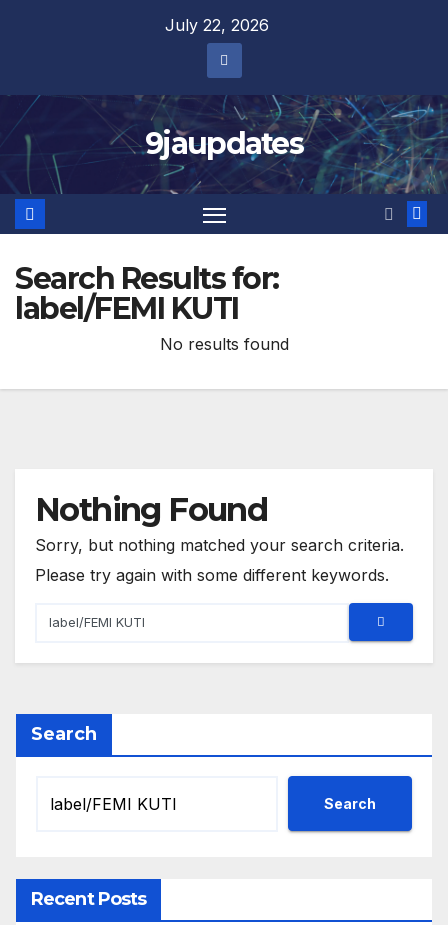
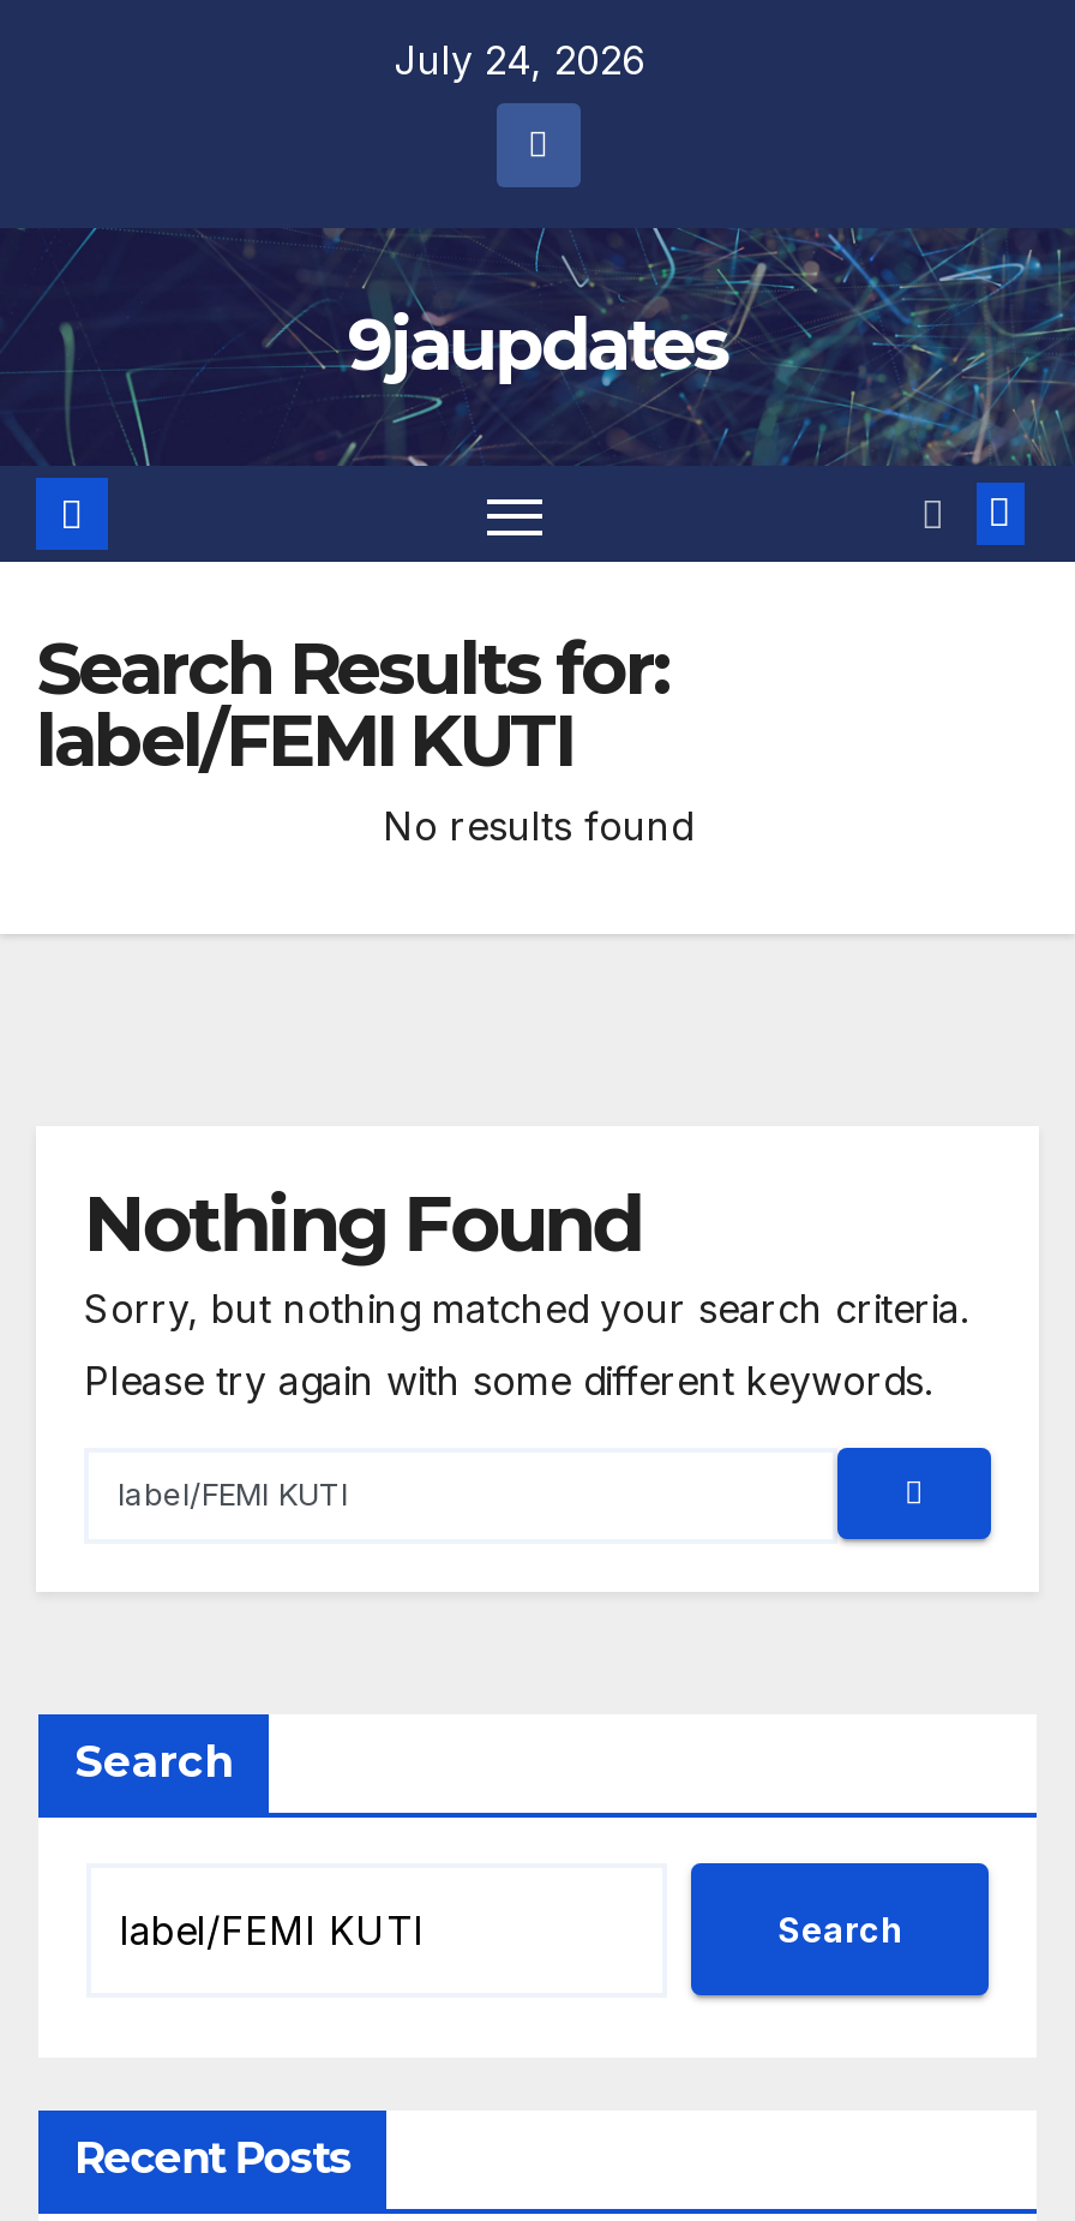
[164,15,268,35] July 22, 2026 -> [394,36,645,84] July 24, 2026

